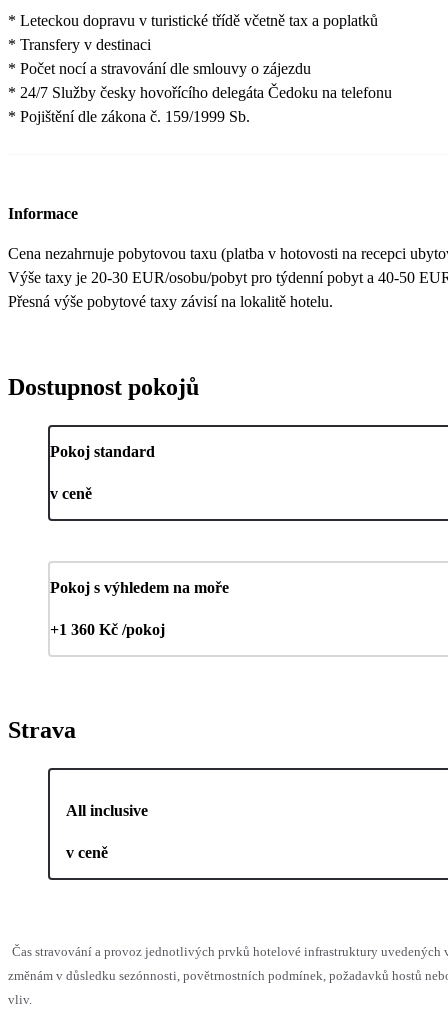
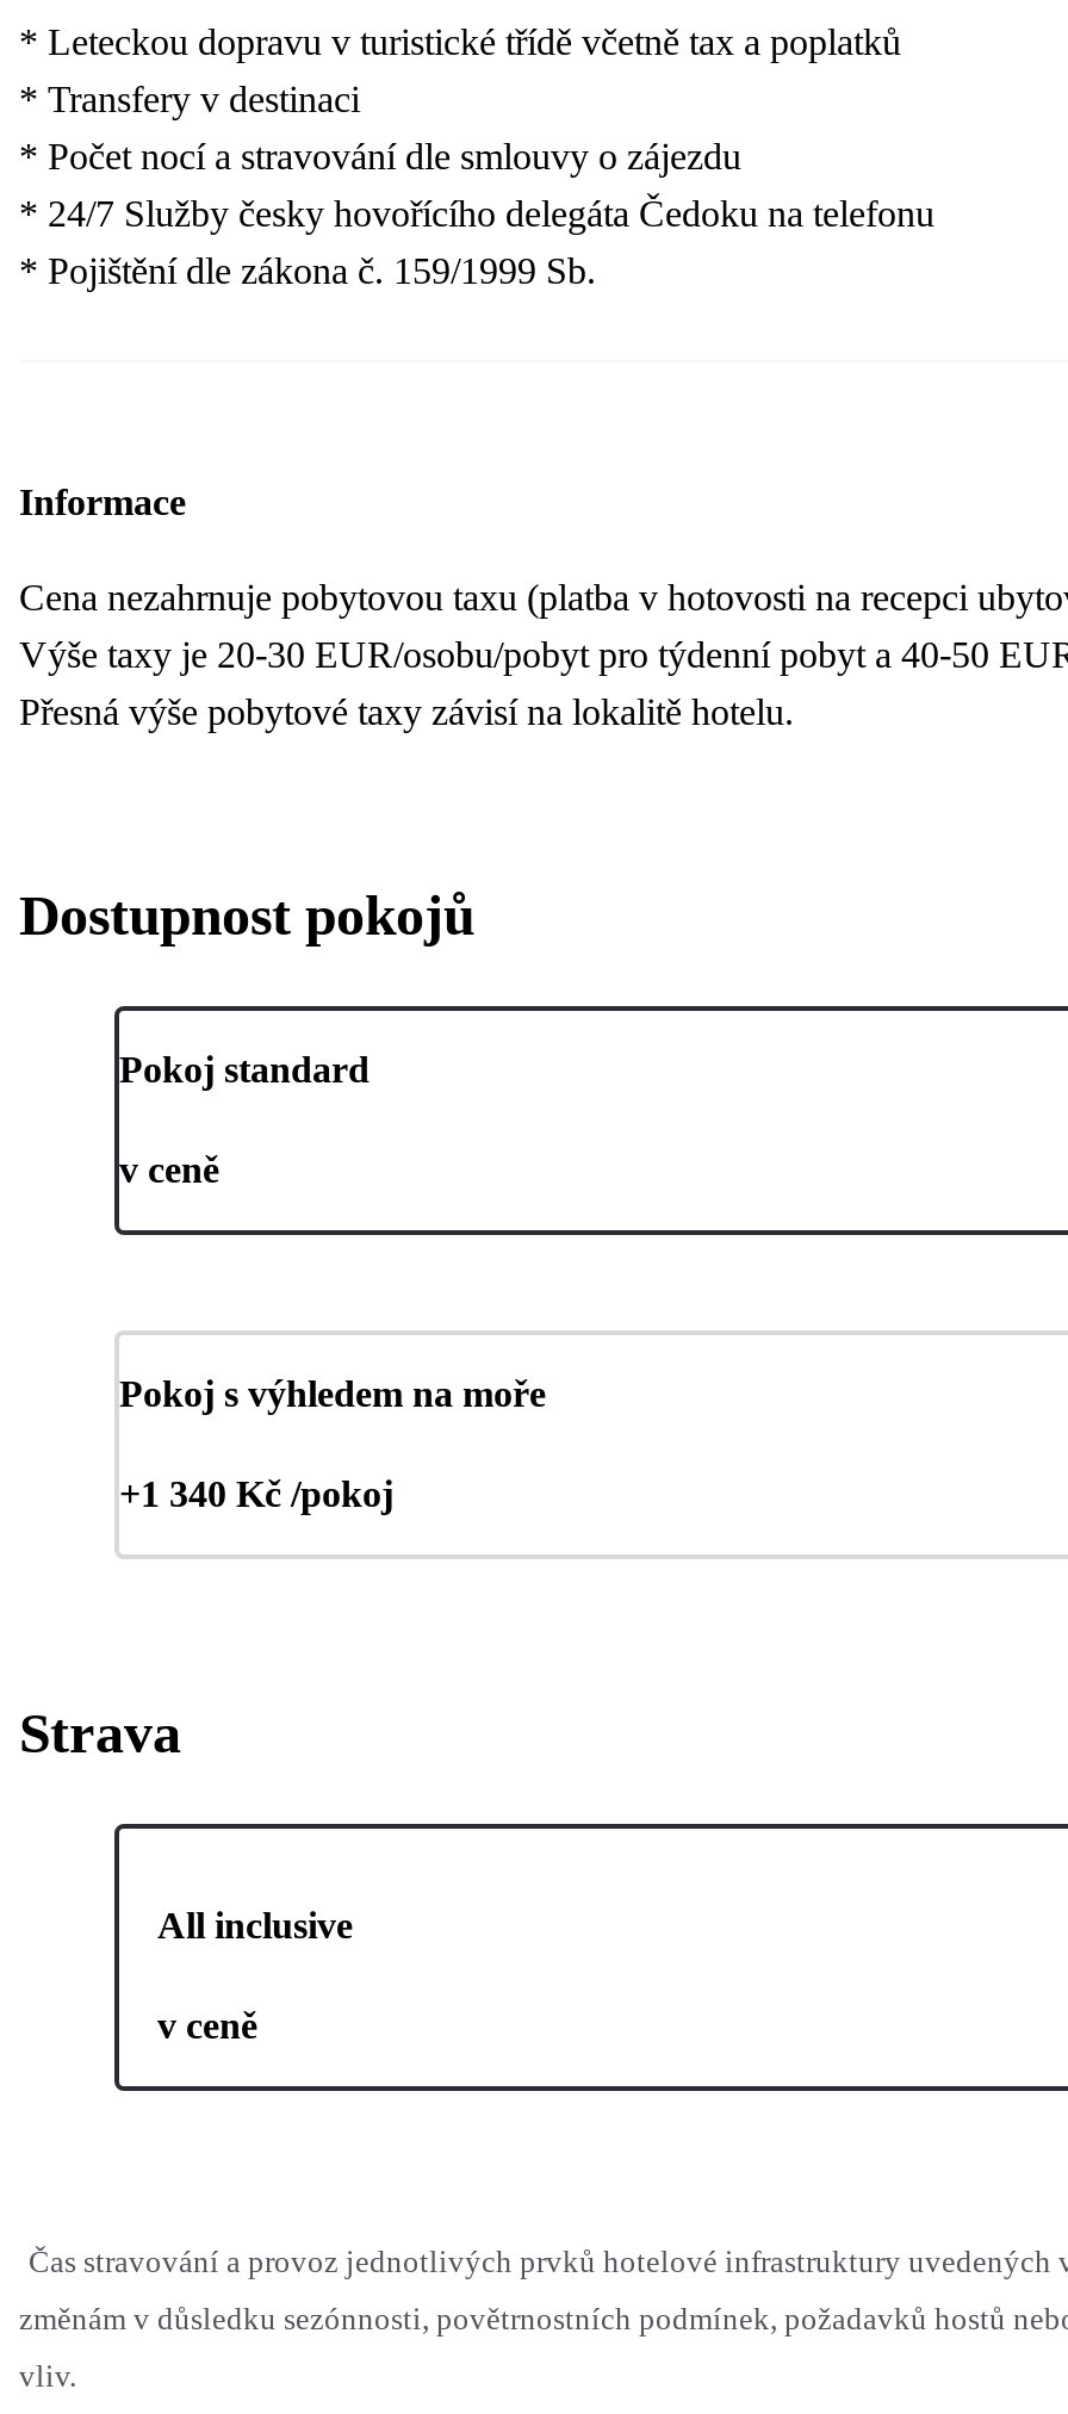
[50,621,165,638] +1 360 Kč /pokoj -> [119,1472,393,1513] +1 340 Kč /pokoj

